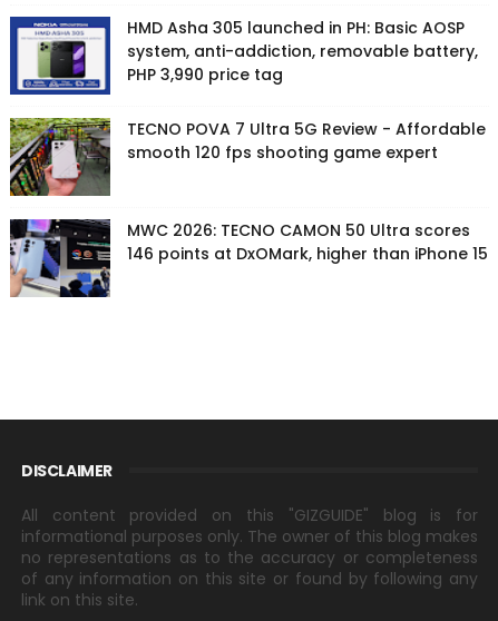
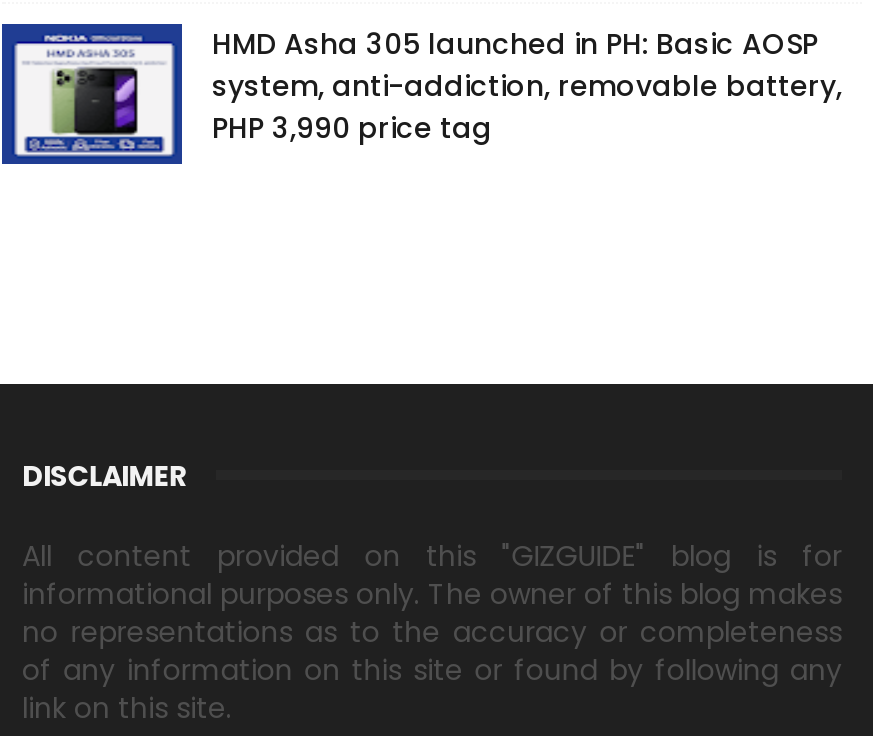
[9,117,488,265] [image] | TECNO POVA 7 Ultra 5G Review - Affordable | smooth 120 fps shooting game expert | MWC 2026: TECNO CAMON 50 Ultra scores | 146 points at DxOMark, higher than iPhone 15 -> none
[9,218,111,298] [image] -> none

